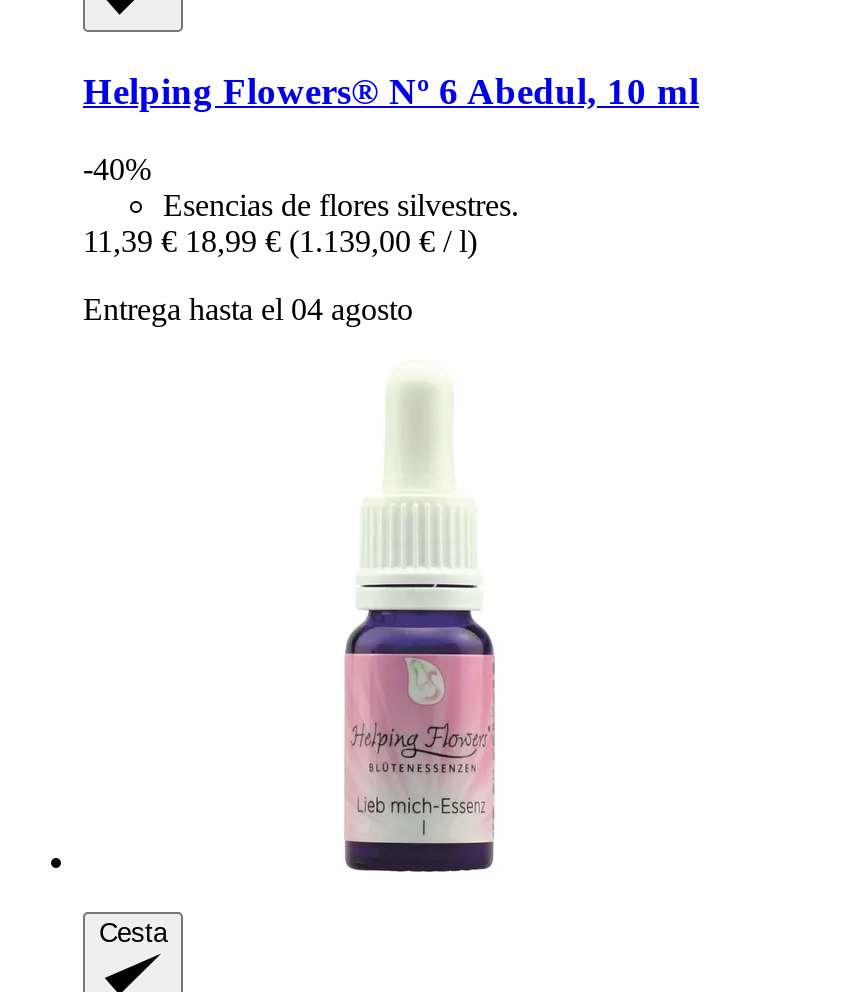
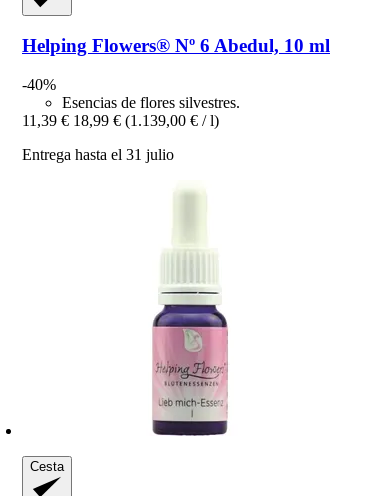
[83,291,413,325] Entrega hasta el 04 agosto -> [22,146,174,163] Entrega hasta el 31 julio

